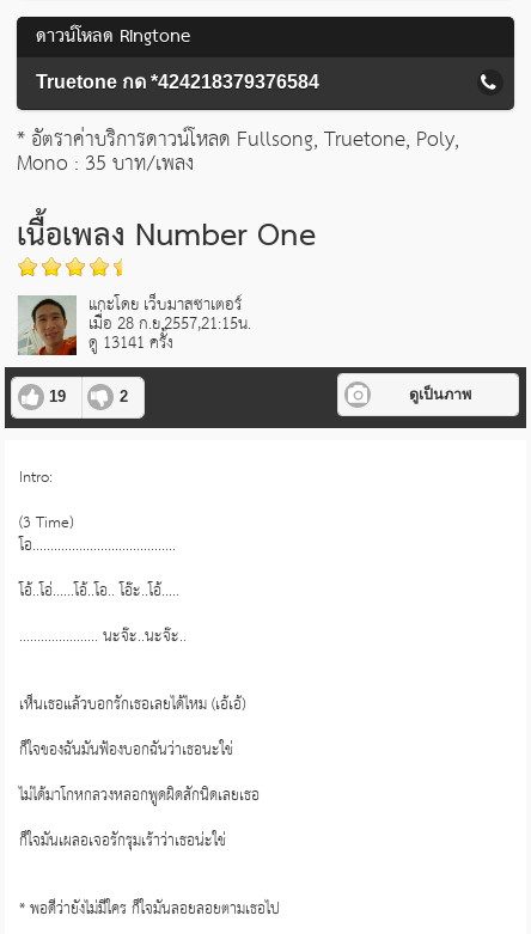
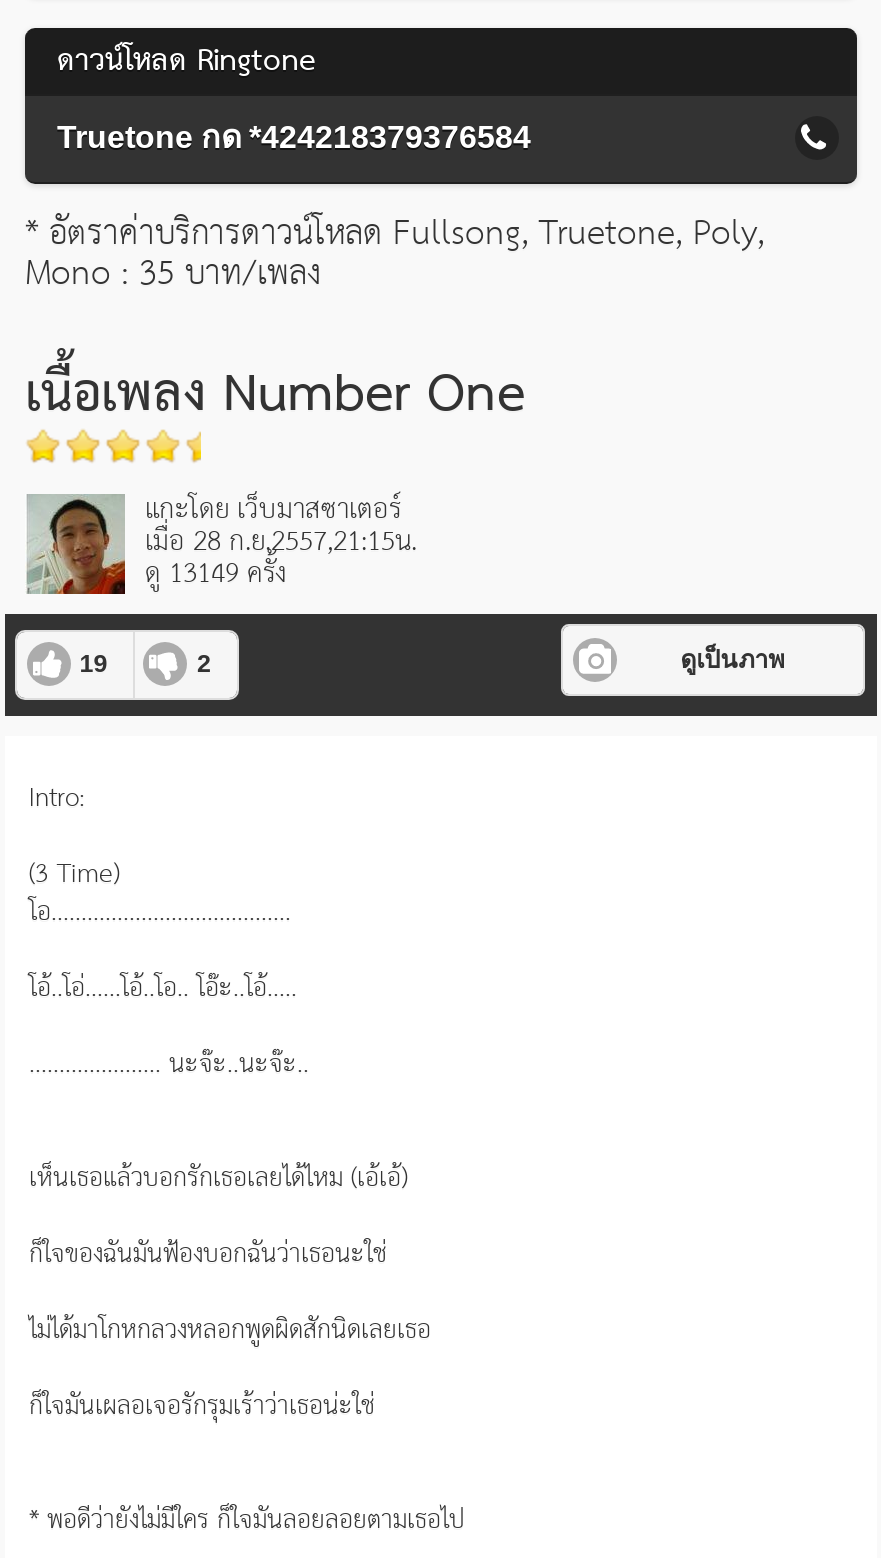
[89,328,173,357] ดู 13141 ครั้ง -> [145,549,287,597] ดู 13149 ครั้ง

